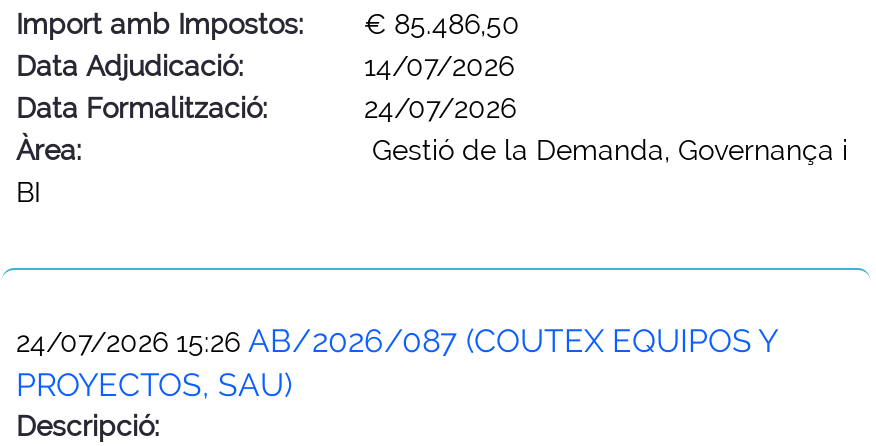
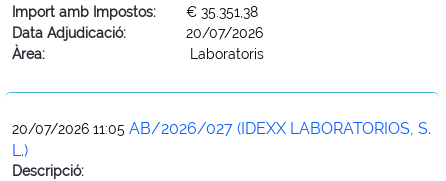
[16,8,520,40] Import amb Impostos: € 85.486,50 -> [12,4,258,20] Import amb Impostos: € 35.351,38
[16,50,516,124] 14/07/2026 | Data Formalització: | 24/07/2026 -> [186,25,263,41] 20/07/2026
[16,134,848,208] Gestió de la Demanda, Governança i | BI -> [190,46,264,62] Laboratoris
[16,322,776,404] 24/07/2026 15:26 AB/2026/087 (COUTEX EQUIPOS Y | PROYECTOS, SAU) -> [12,119,431,160] 20/07/2026 11:05 AB/2026/027 (IDEXX LABORATORIOS, S. | L.)

